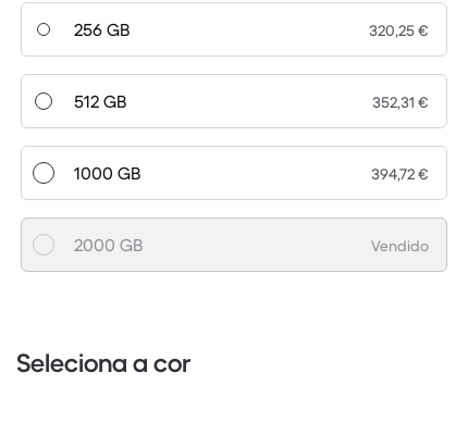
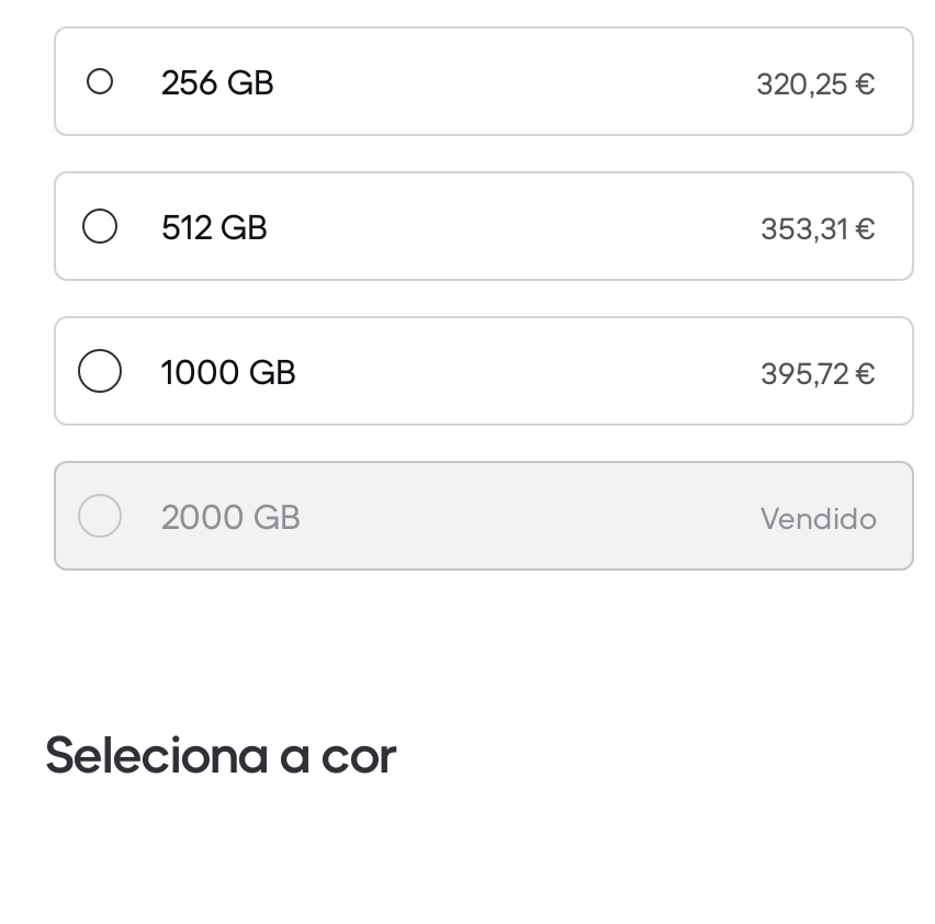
[372,93,429,112] 352,31 € -> [761,209,877,249] 353,31 €
[371,165,429,184] 394,72 € -> [761,354,877,394] 395,72 €

